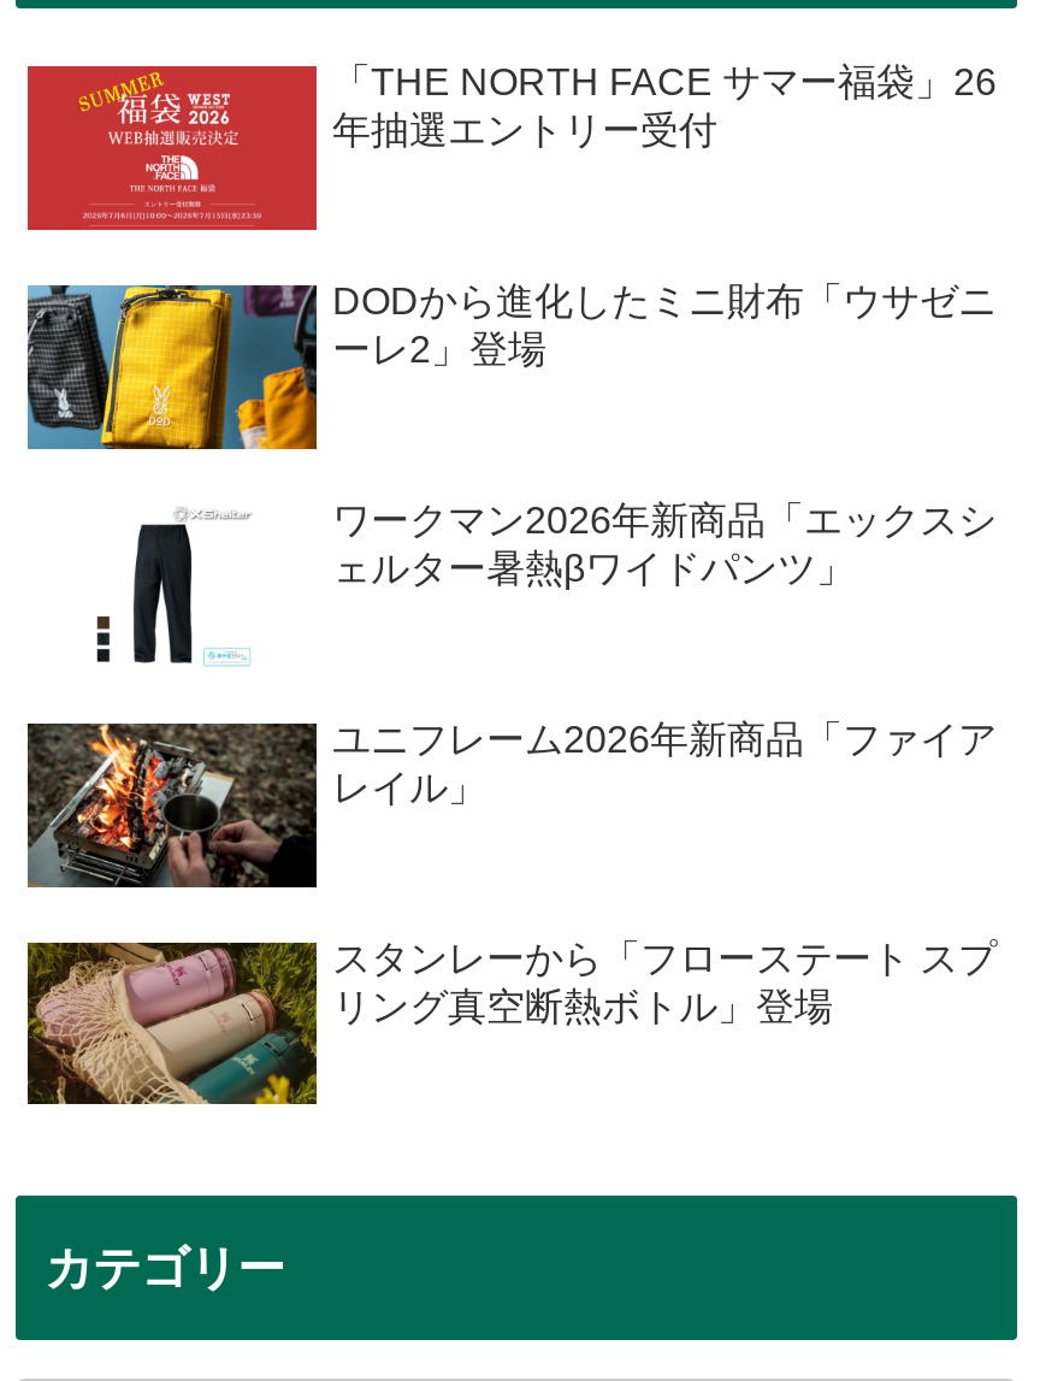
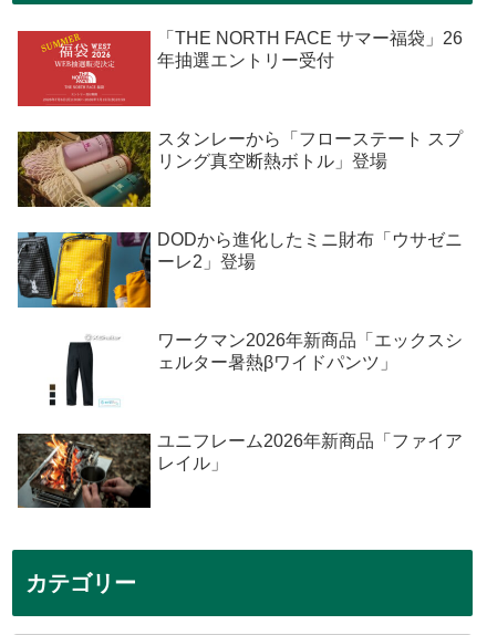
moved [23,281,997,808] -> [15,230,463,472]: [image] | DODから進化したミニ財布「ウサゼニ | ーレ2」登場 | ワークマン2026年新商品「エックスシ | ェルター暑熱βワイドパンツ」 | ユニフレーム2026年新商品「ファイア | レイル」
moved [25,938,997,1106] -> [17,130,463,208]: [image] | スタンレーから「フローステート スプ | リング真空断熱ボトル」登場

